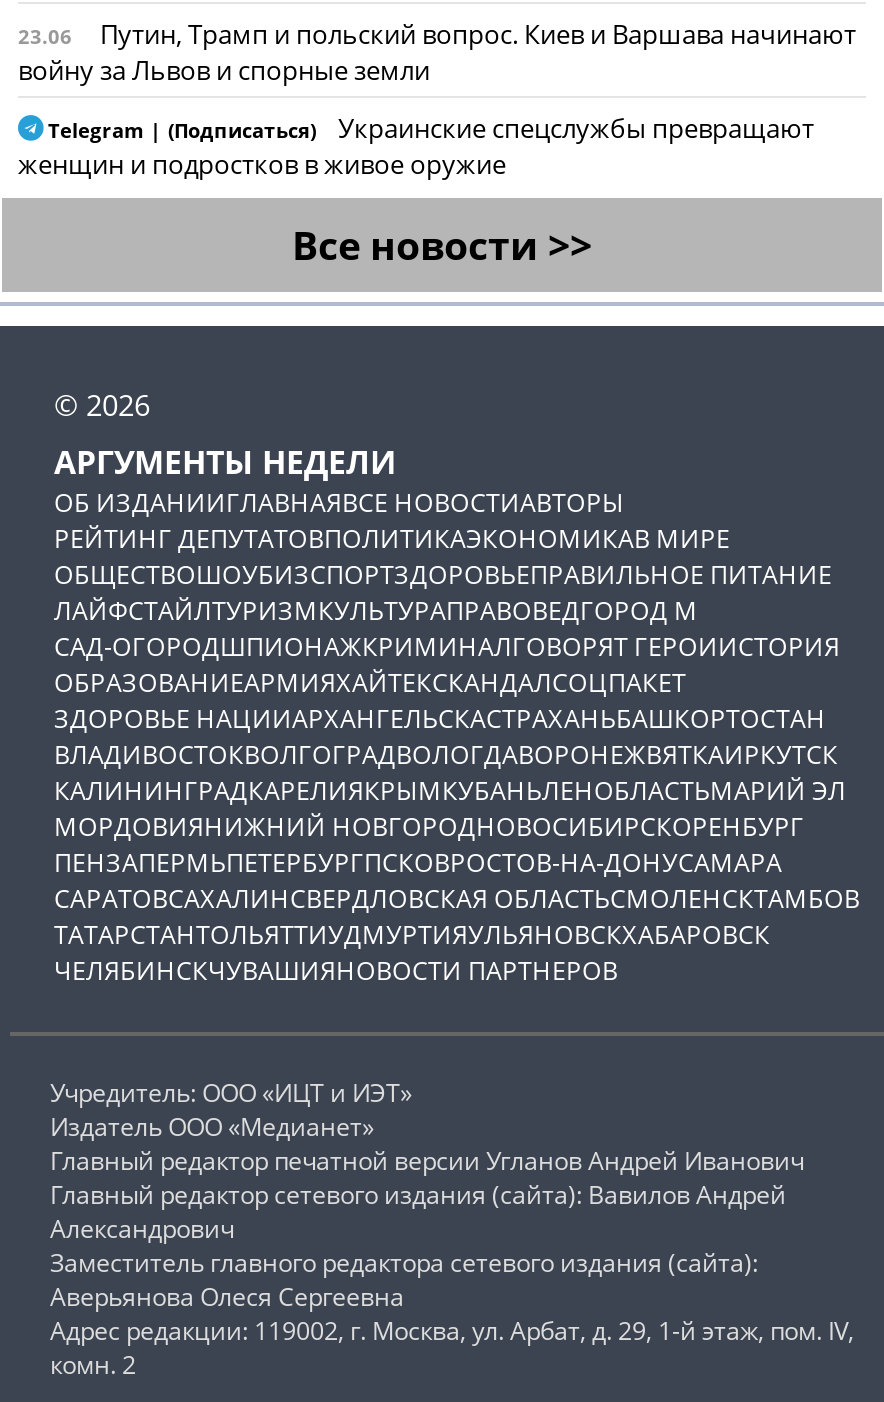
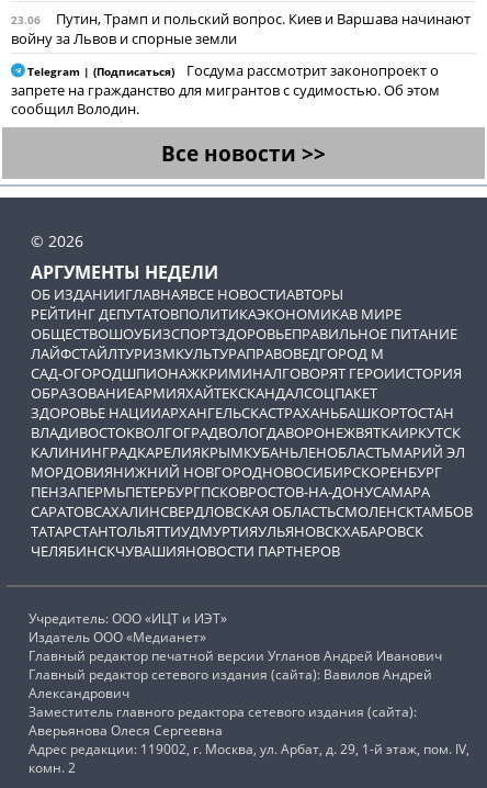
[18,110,814,182] Украинские спецслужбы превращают | женщин и подростков в живое оружие -> [11,60,440,119] Госдума рассмотрит законопроект о | запрете на гражданство для мигрантов с судимостью. Об этом | сообщил Володин.

